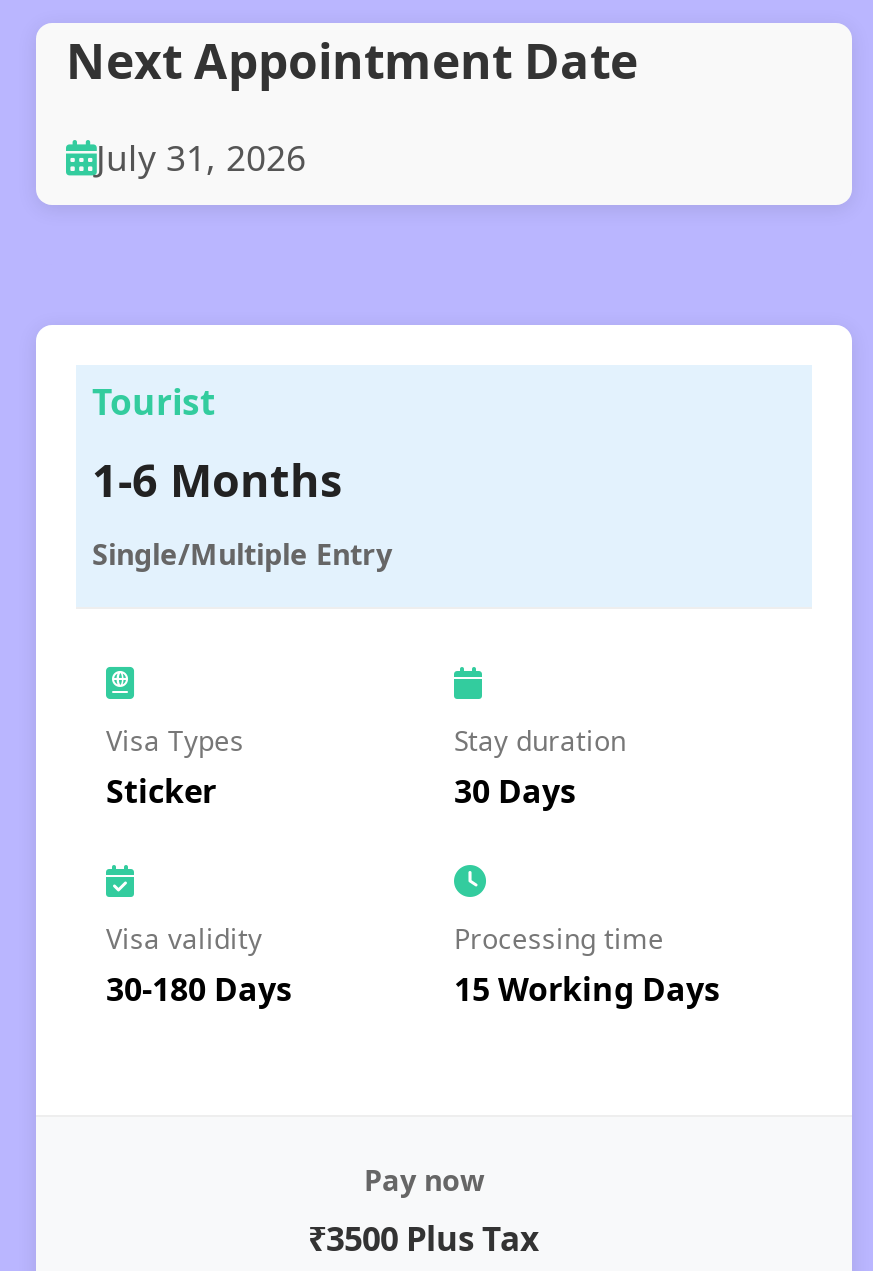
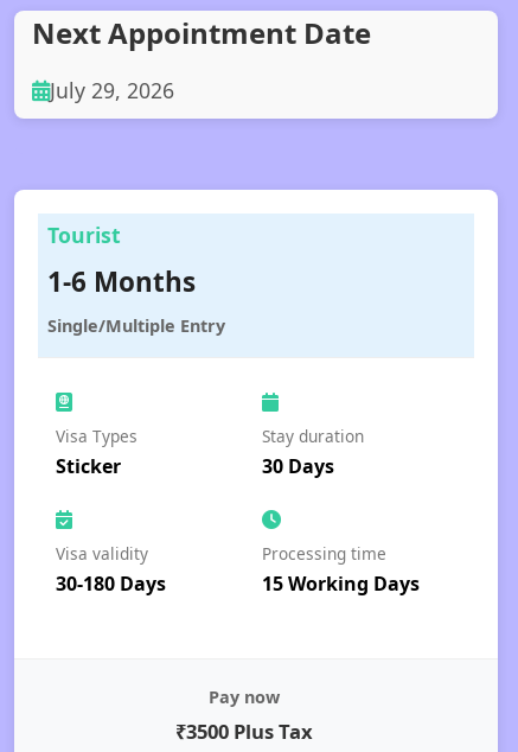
[96,133,306,181] July 31, 2026 -> [50,76,174,105] July 29, 2026

